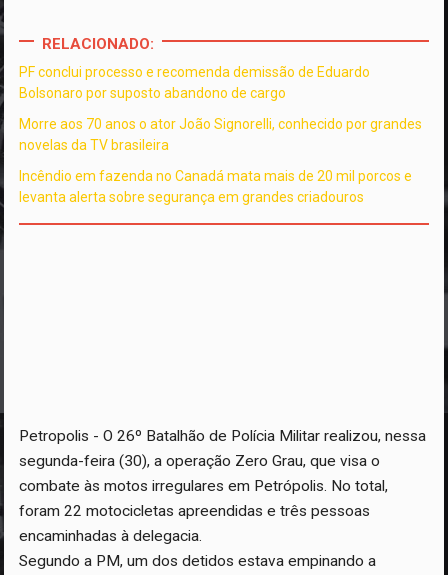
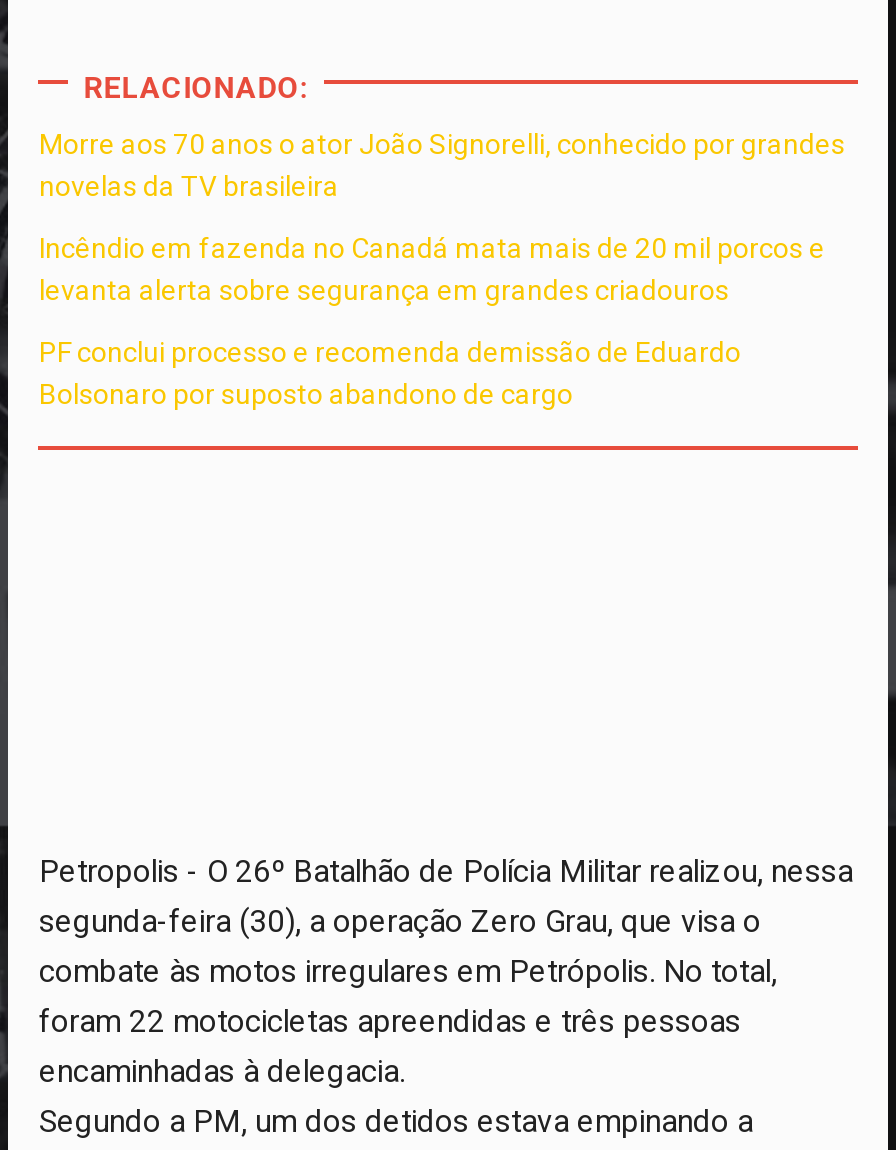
moved [19,64,370,101] -> [39,336,741,410]: PF conclui processo e recomenda demissão de Eduardo | Bolsonaro por suposto abandono de cargo
moved [19,116,422,205] -> [39,128,845,306]: Morre aos 70 anos o ator João Signorelli, conhecido por grandes | novelas da TV brasileira | Incêndio em fazenda no Canadá mata mais de 20 mil porcos e | levanta alerta sobre segurança em grandes criadouros

